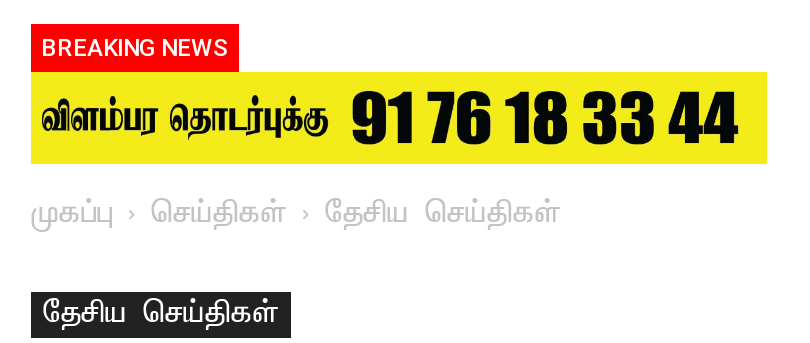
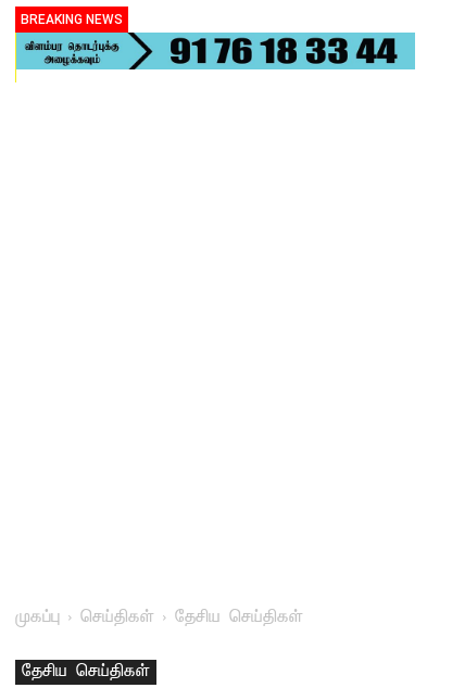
[31,70,769,166] [image] -> [15,31,416,81] [image]

